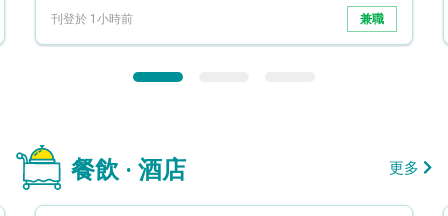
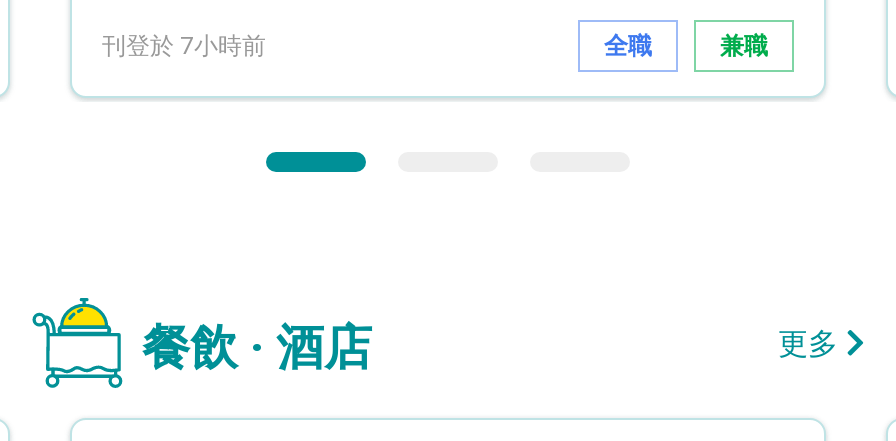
[51,11,133,25] 刊登於 1小時前 -> [102,31,652,59] 刊登於 7小時前 | 全職

